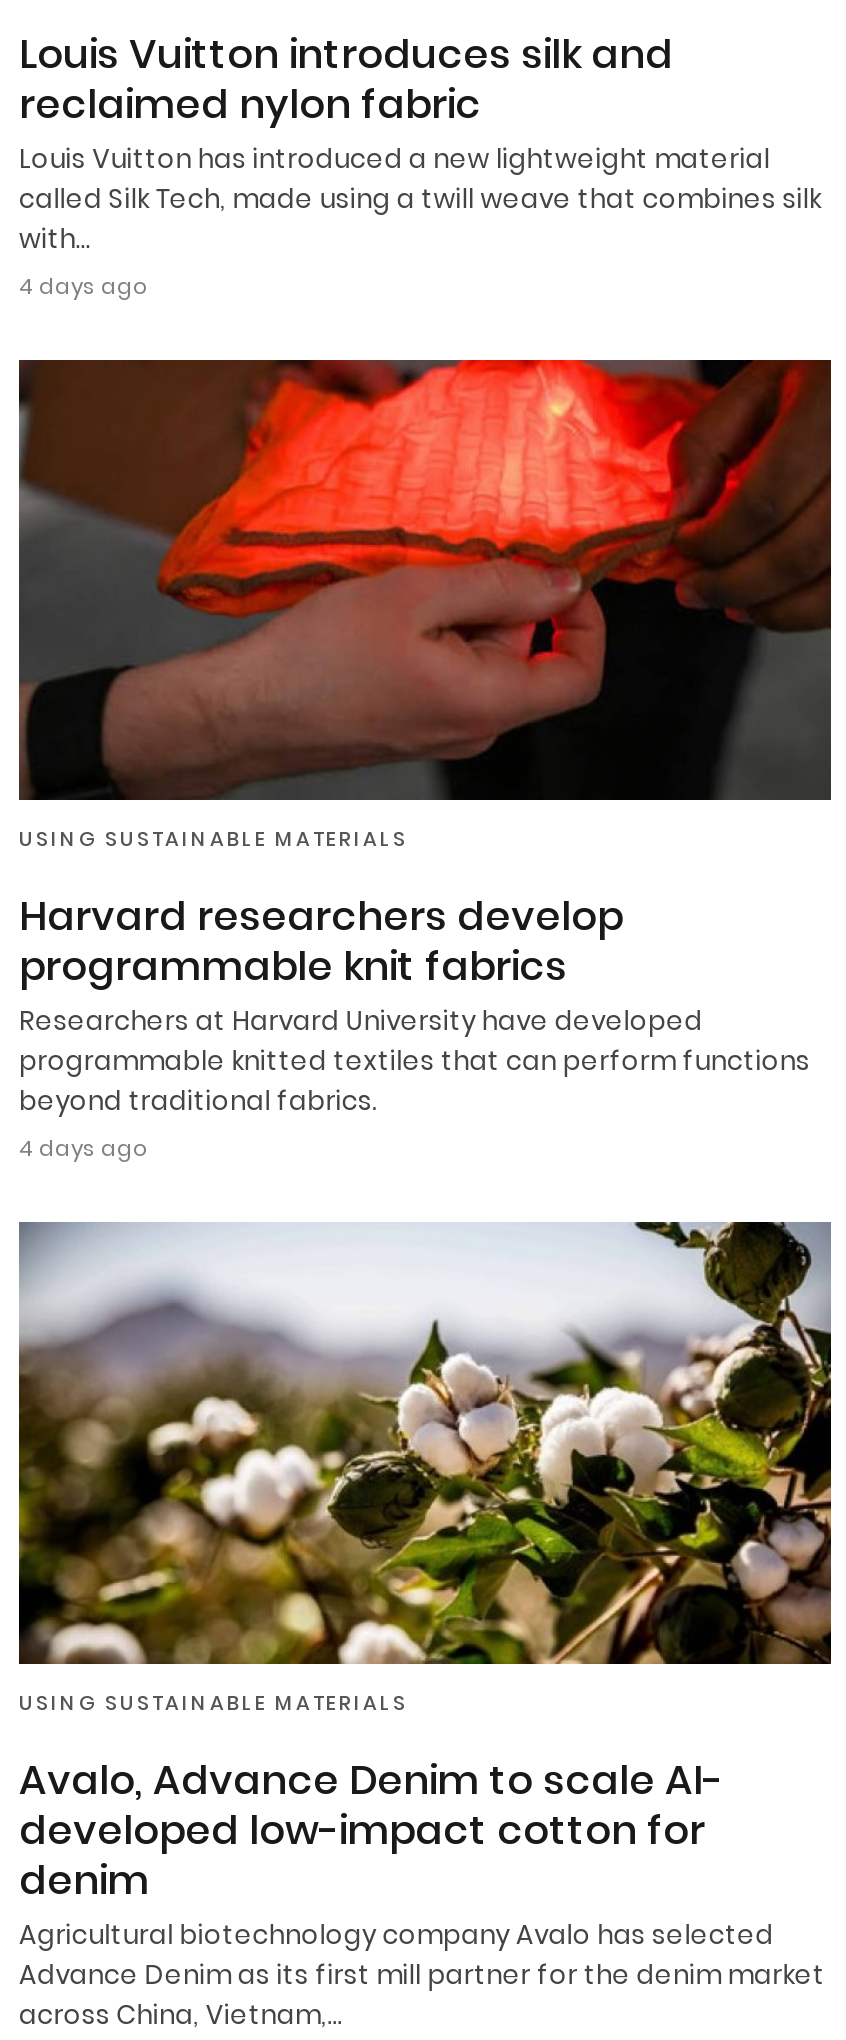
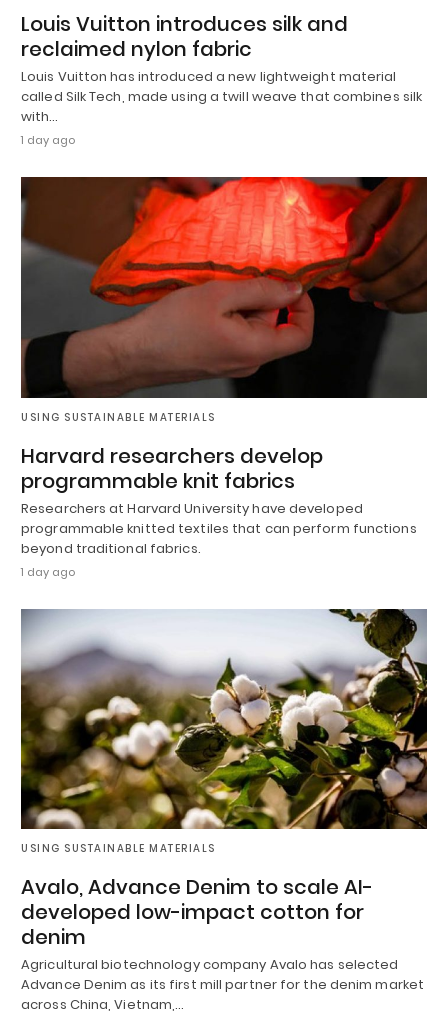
[19,270,147,302] 4 days ago -> [21,132,75,148] 1 day ago
[19,1133,147,1165] 4 days ago -> [21,564,75,580] 1 day ago

